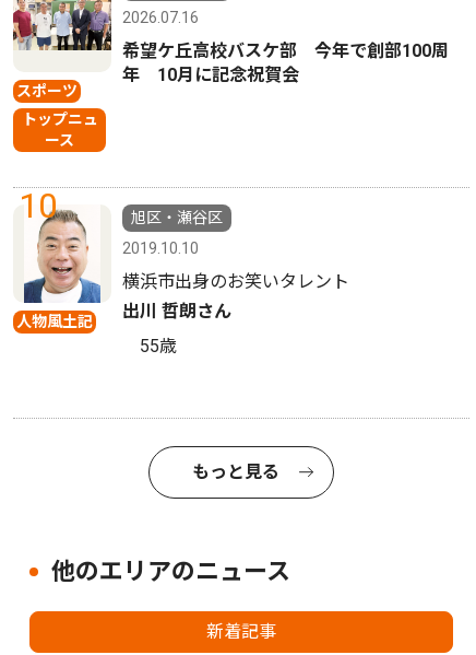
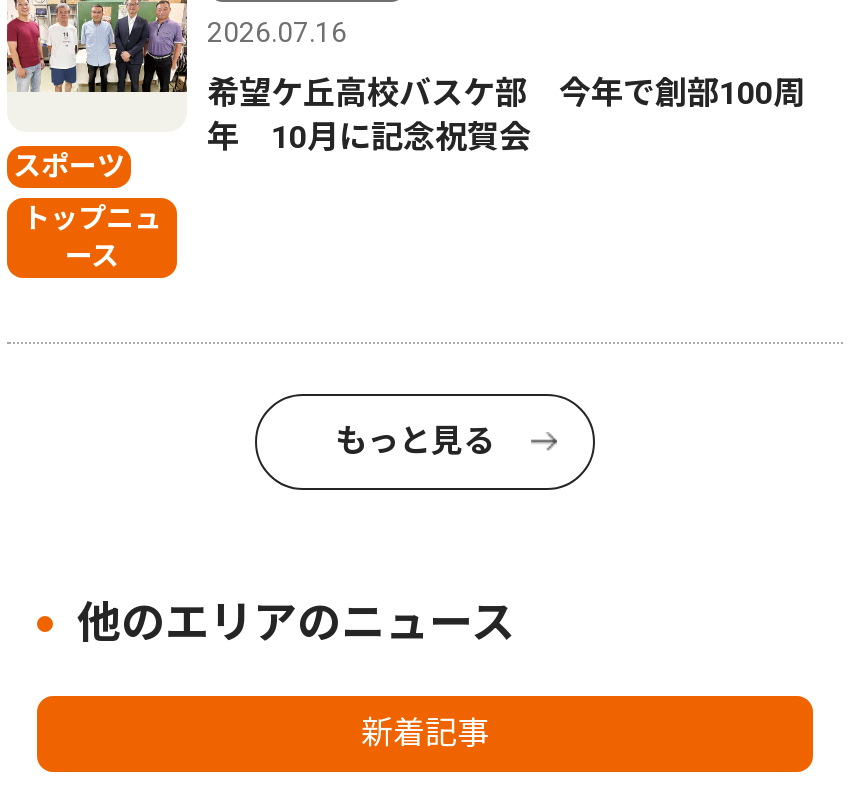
[16,185,102,330] [image] | 10 | 人物風土記 -> none
[122,209,349,356] 旭区・瀬谷区 | 2019.10.10 | 横浜市出身のお笑いタレント | 出川 哲朗さん | 55歳 -> none

